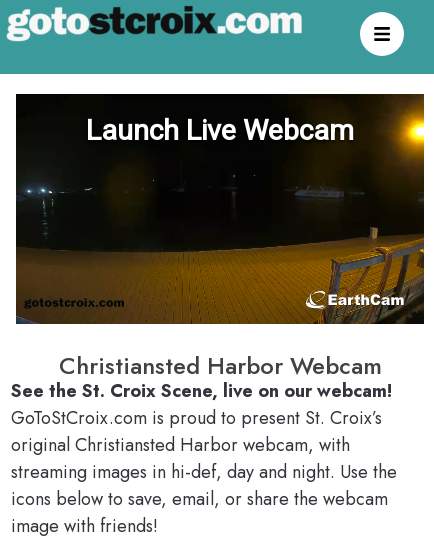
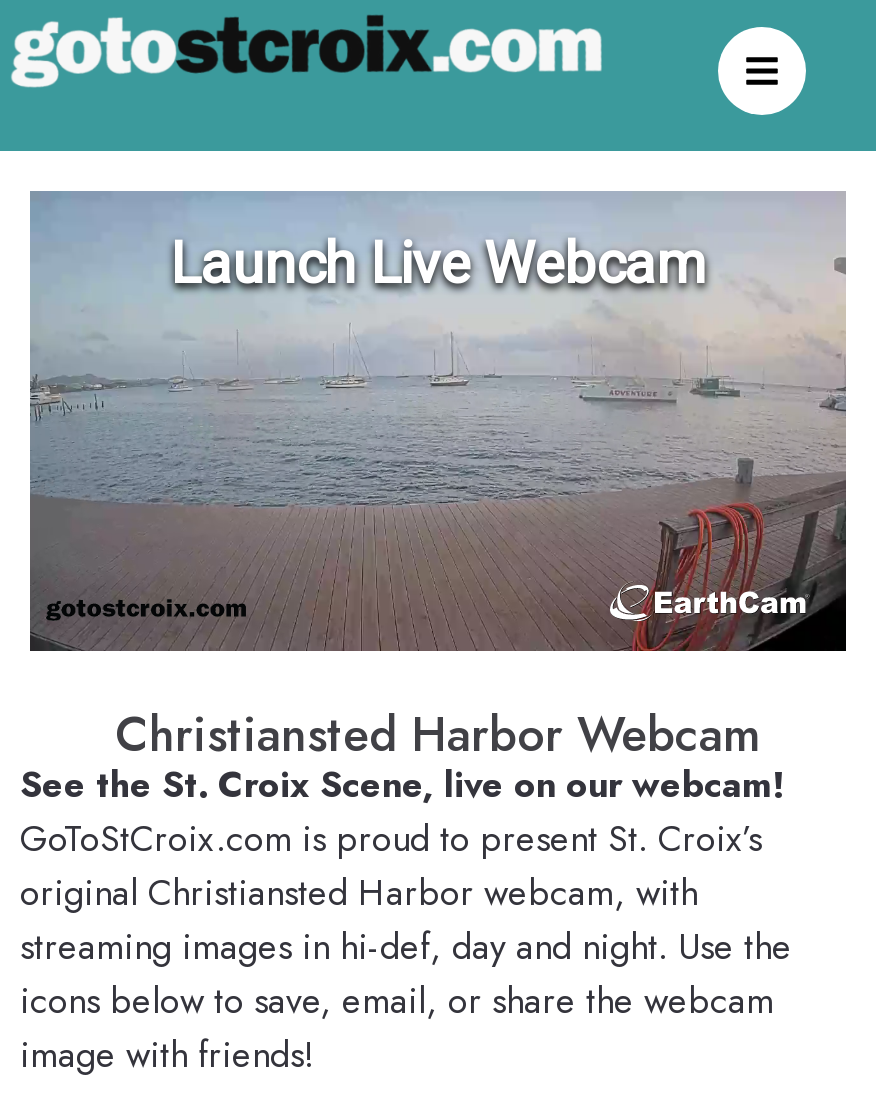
[15,93,425,324] [image] -> [28,191,848,651] [image]

